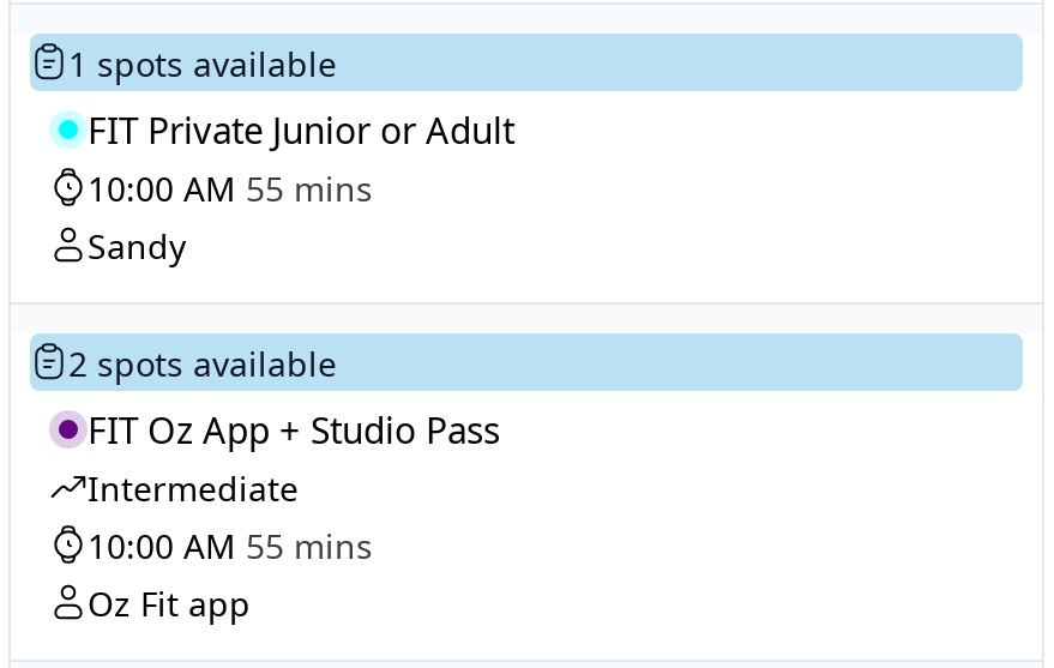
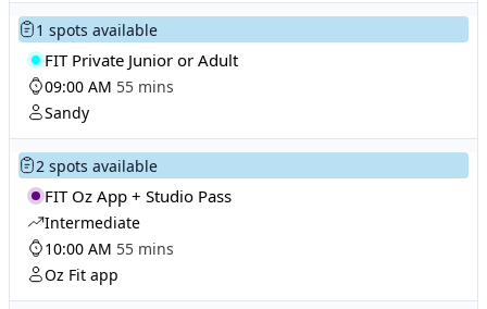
[88,164,373,210] 10:00 AM 55 mins -> [45,76,174,96] 09:00 AM 55 mins

